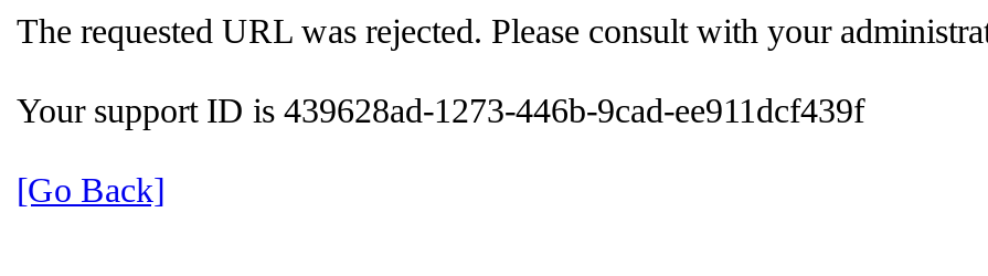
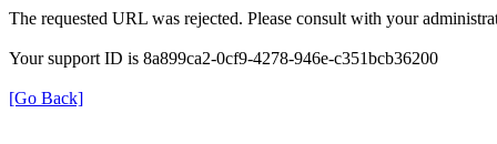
[17,92,864,129] Your support ID is 439628ad-1273-446b-9cad-ee911dcf439f -> [9,49,438,68] Your support ID is 8a899ca2-0cf9-4278-946e-c351bcb36200

